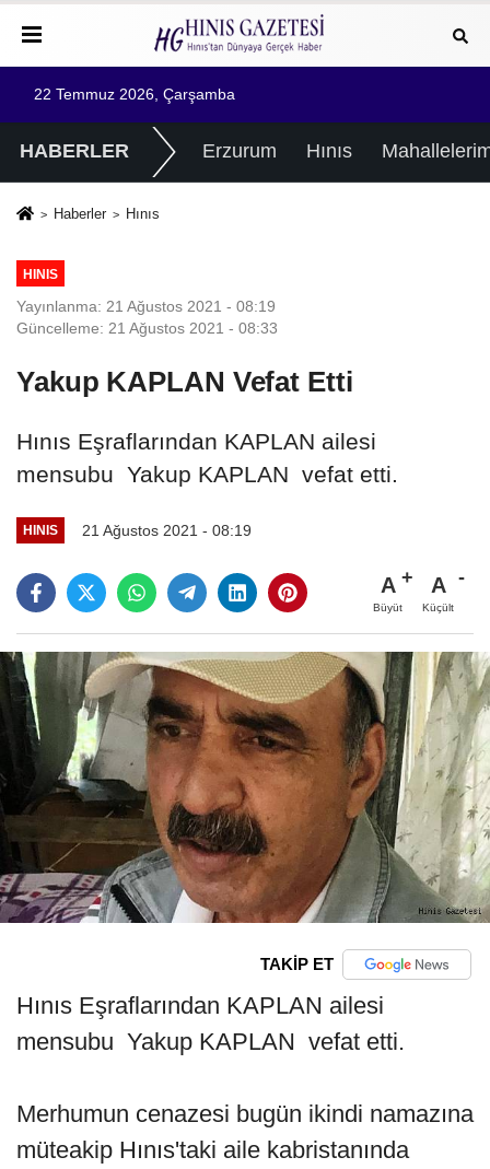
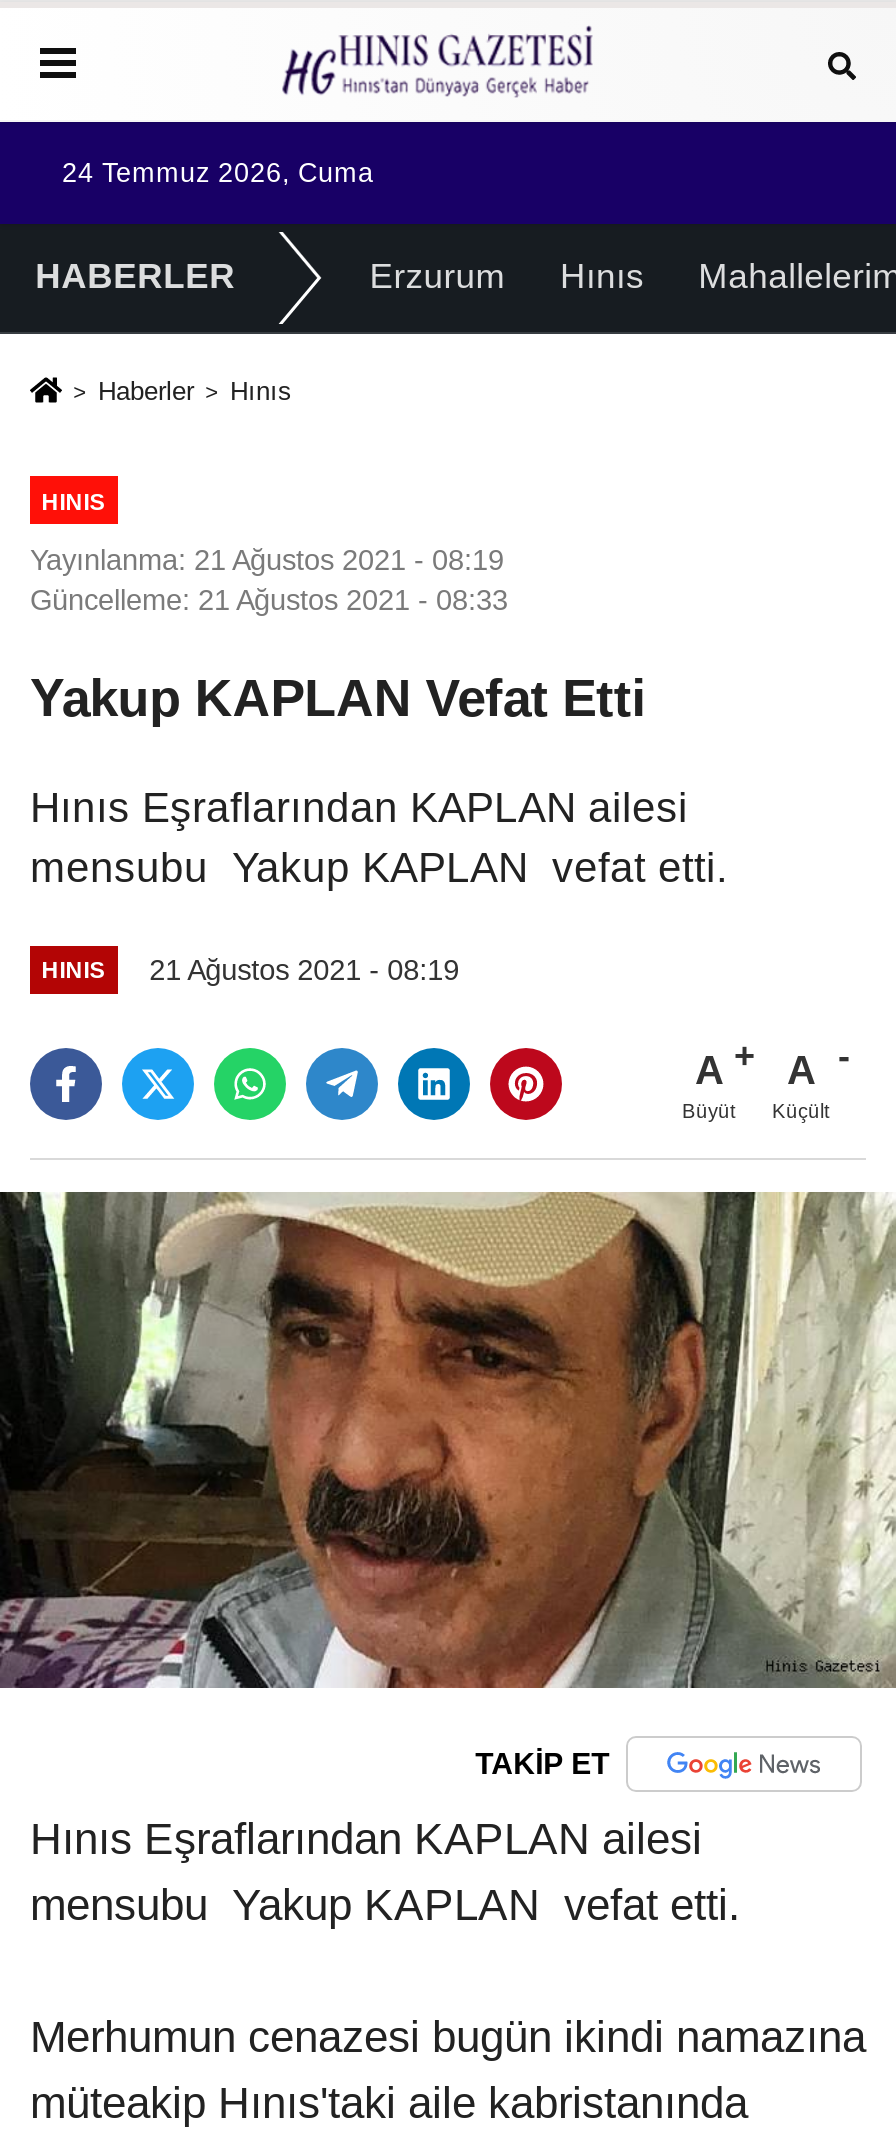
[34,86,235,103] 22 Temmuz 2026, Çarşamba -> [62,158,374,188] 24 Temmuz 2026, Cuma

